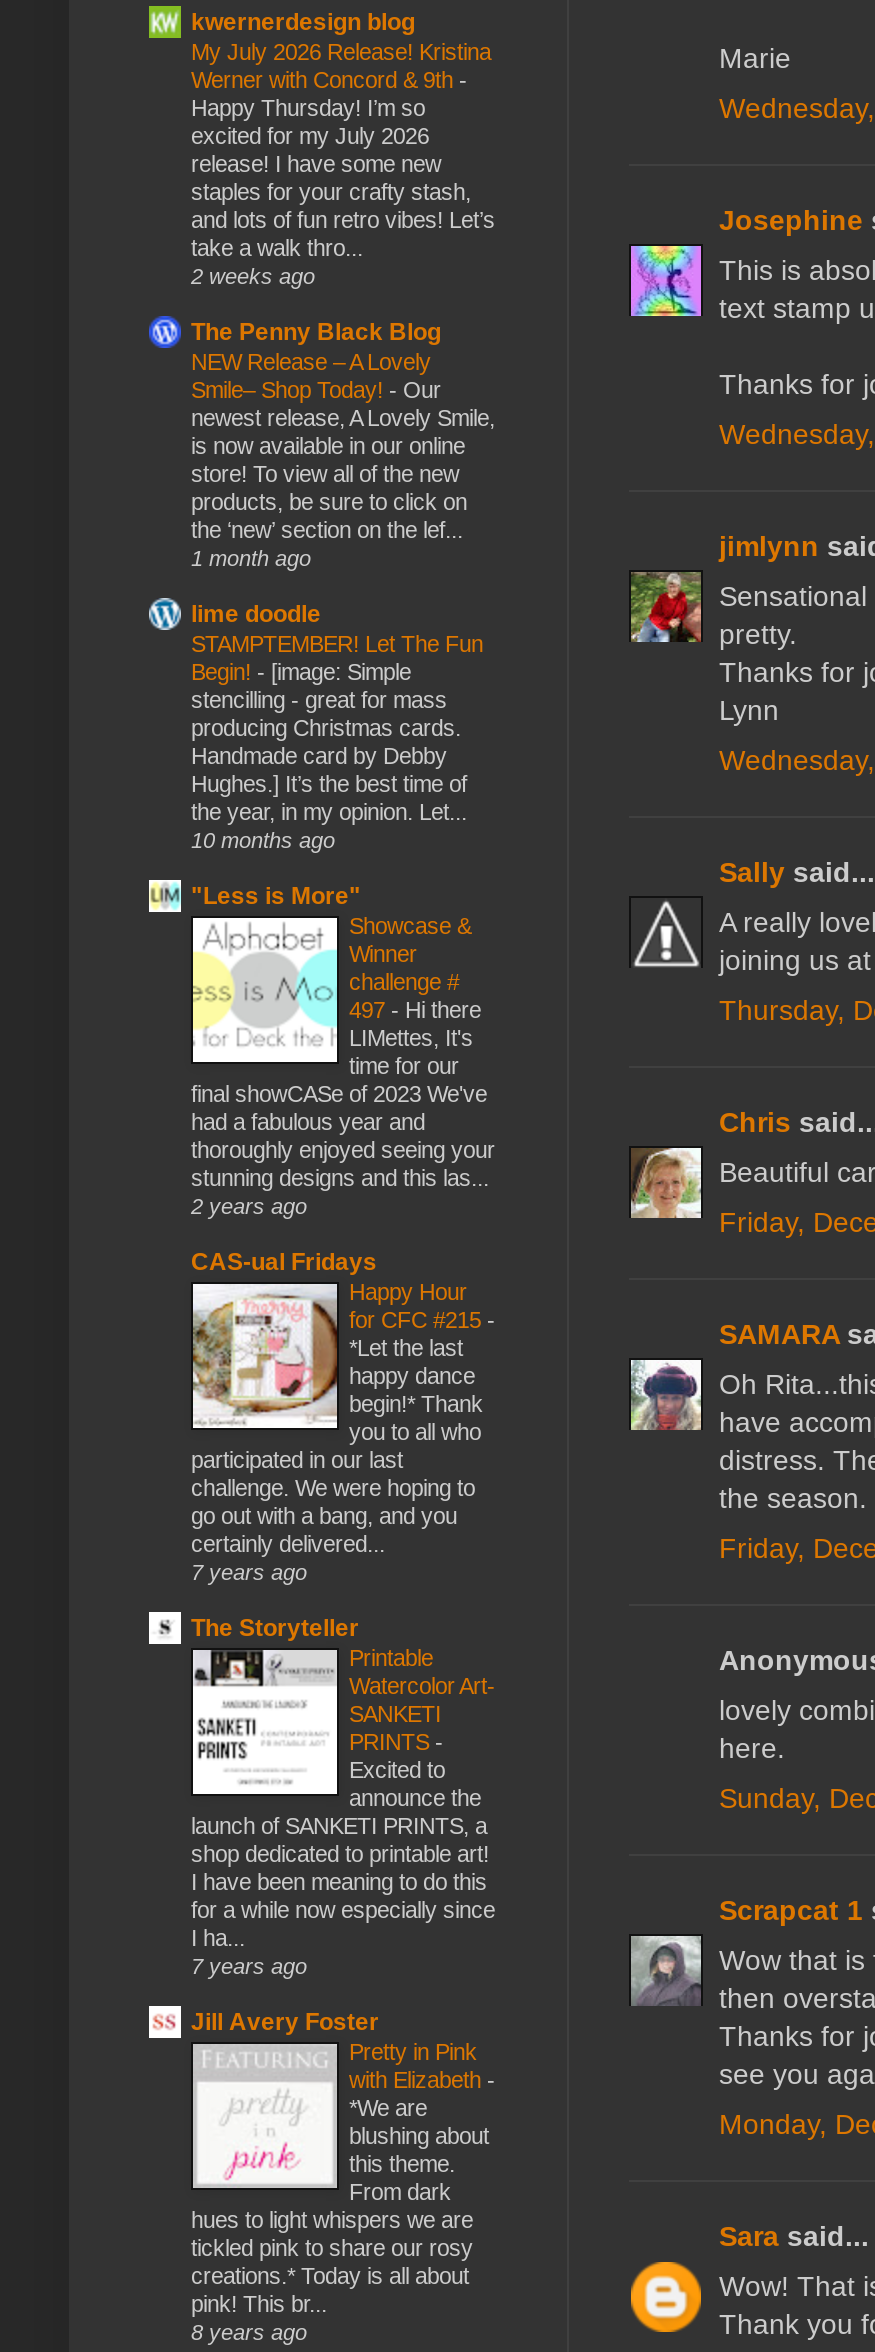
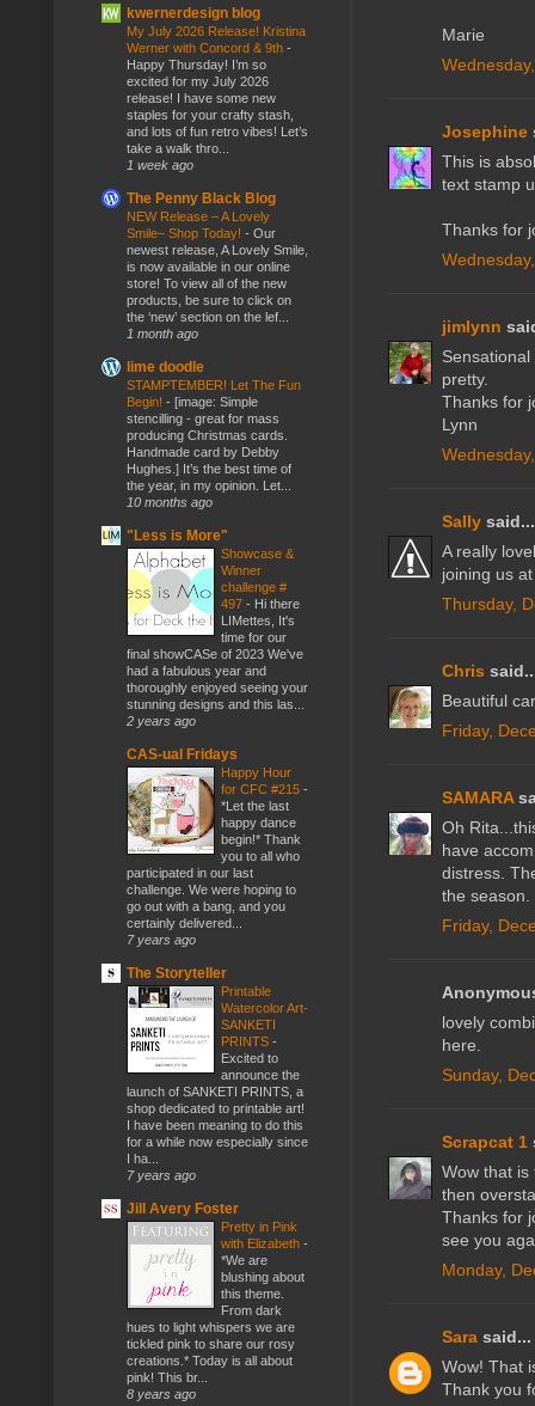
[191,264,315,288] 2 weeks ago -> [127,158,193,172] 1 week ago

